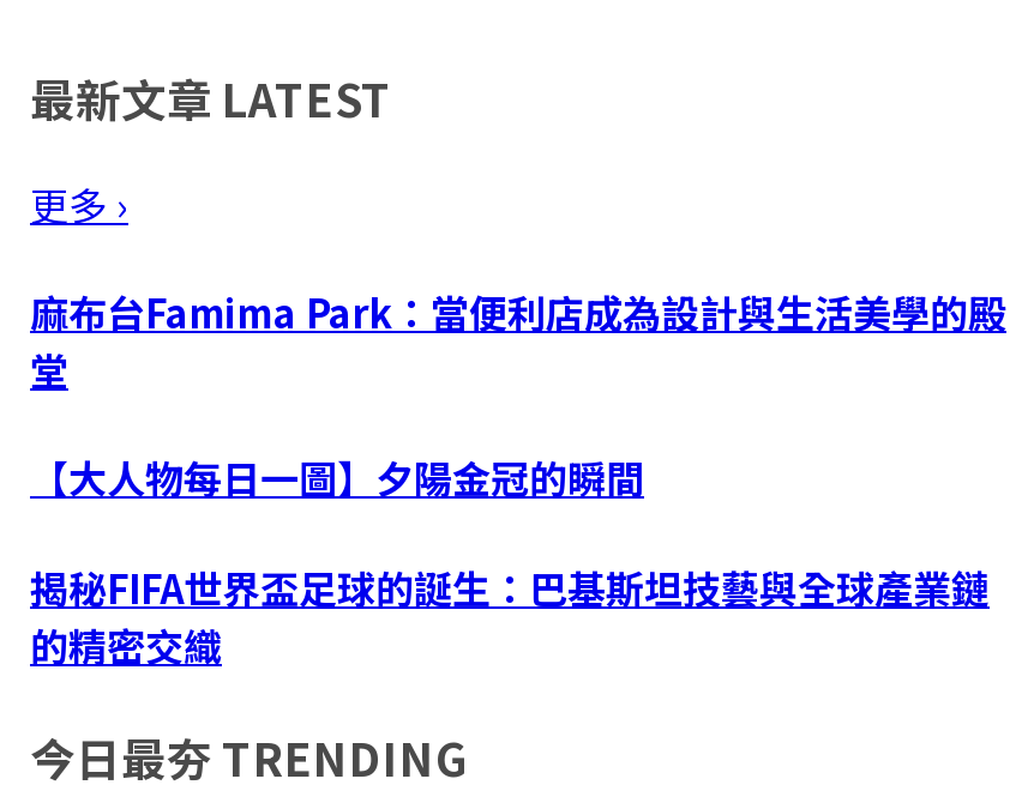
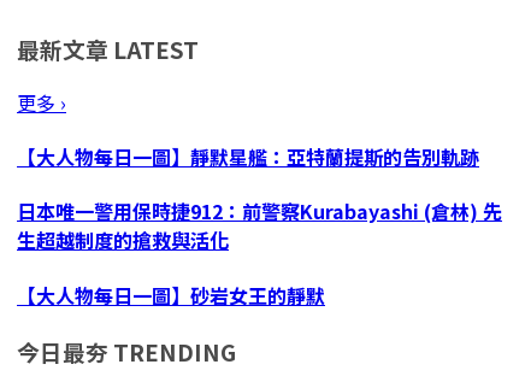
[30,283,1006,398] 麻布台Famima Park：當便利店成為設計與生活美學的殿 | 堂 -> [17,142,479,171] 【大人物每日一圖】靜默星艦：亞特蘭提斯的告別軌跡
[30,449,644,507] 【大人物每日一圖】夕陽金冠的瞬間 -> [17,197,502,255] 日本唯一警用保時捷912：前警察Kurabayashi (倉林) 先 | 生超越制度的搶救與活化
[30,558,990,673] 揭秘FIFA世界盃足球的誕生：巴基斯坦技藝與全球產業鏈 | 的精密交織 -> [17,280,325,309] 【大人物每日一圖】砂岩女王的靜默

